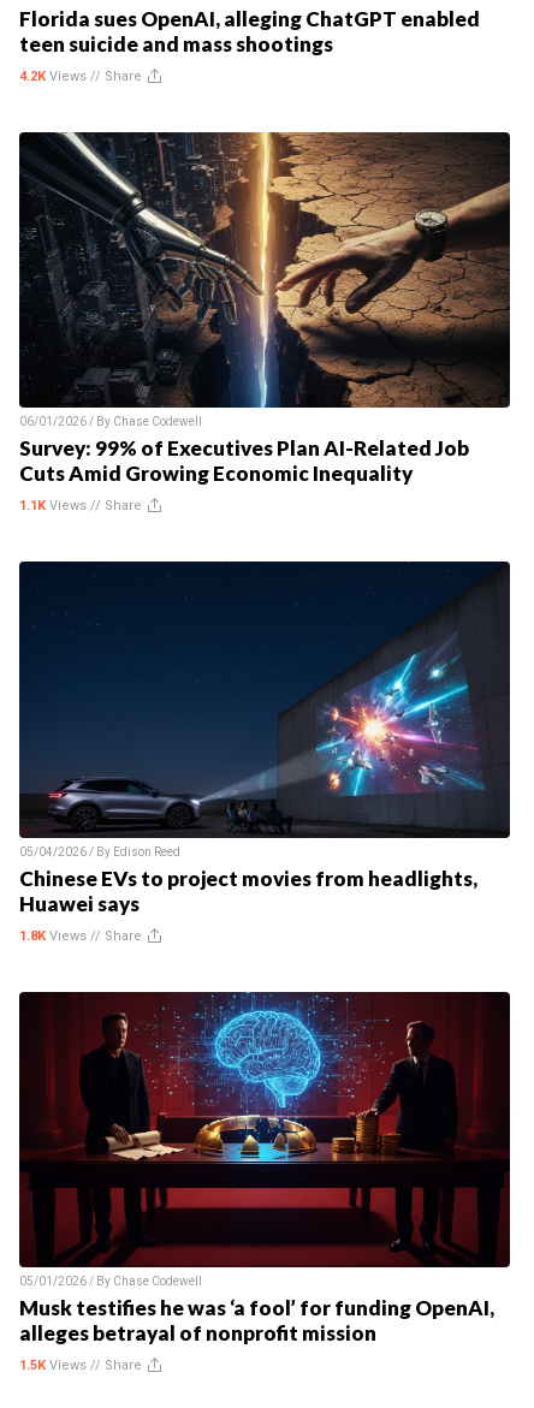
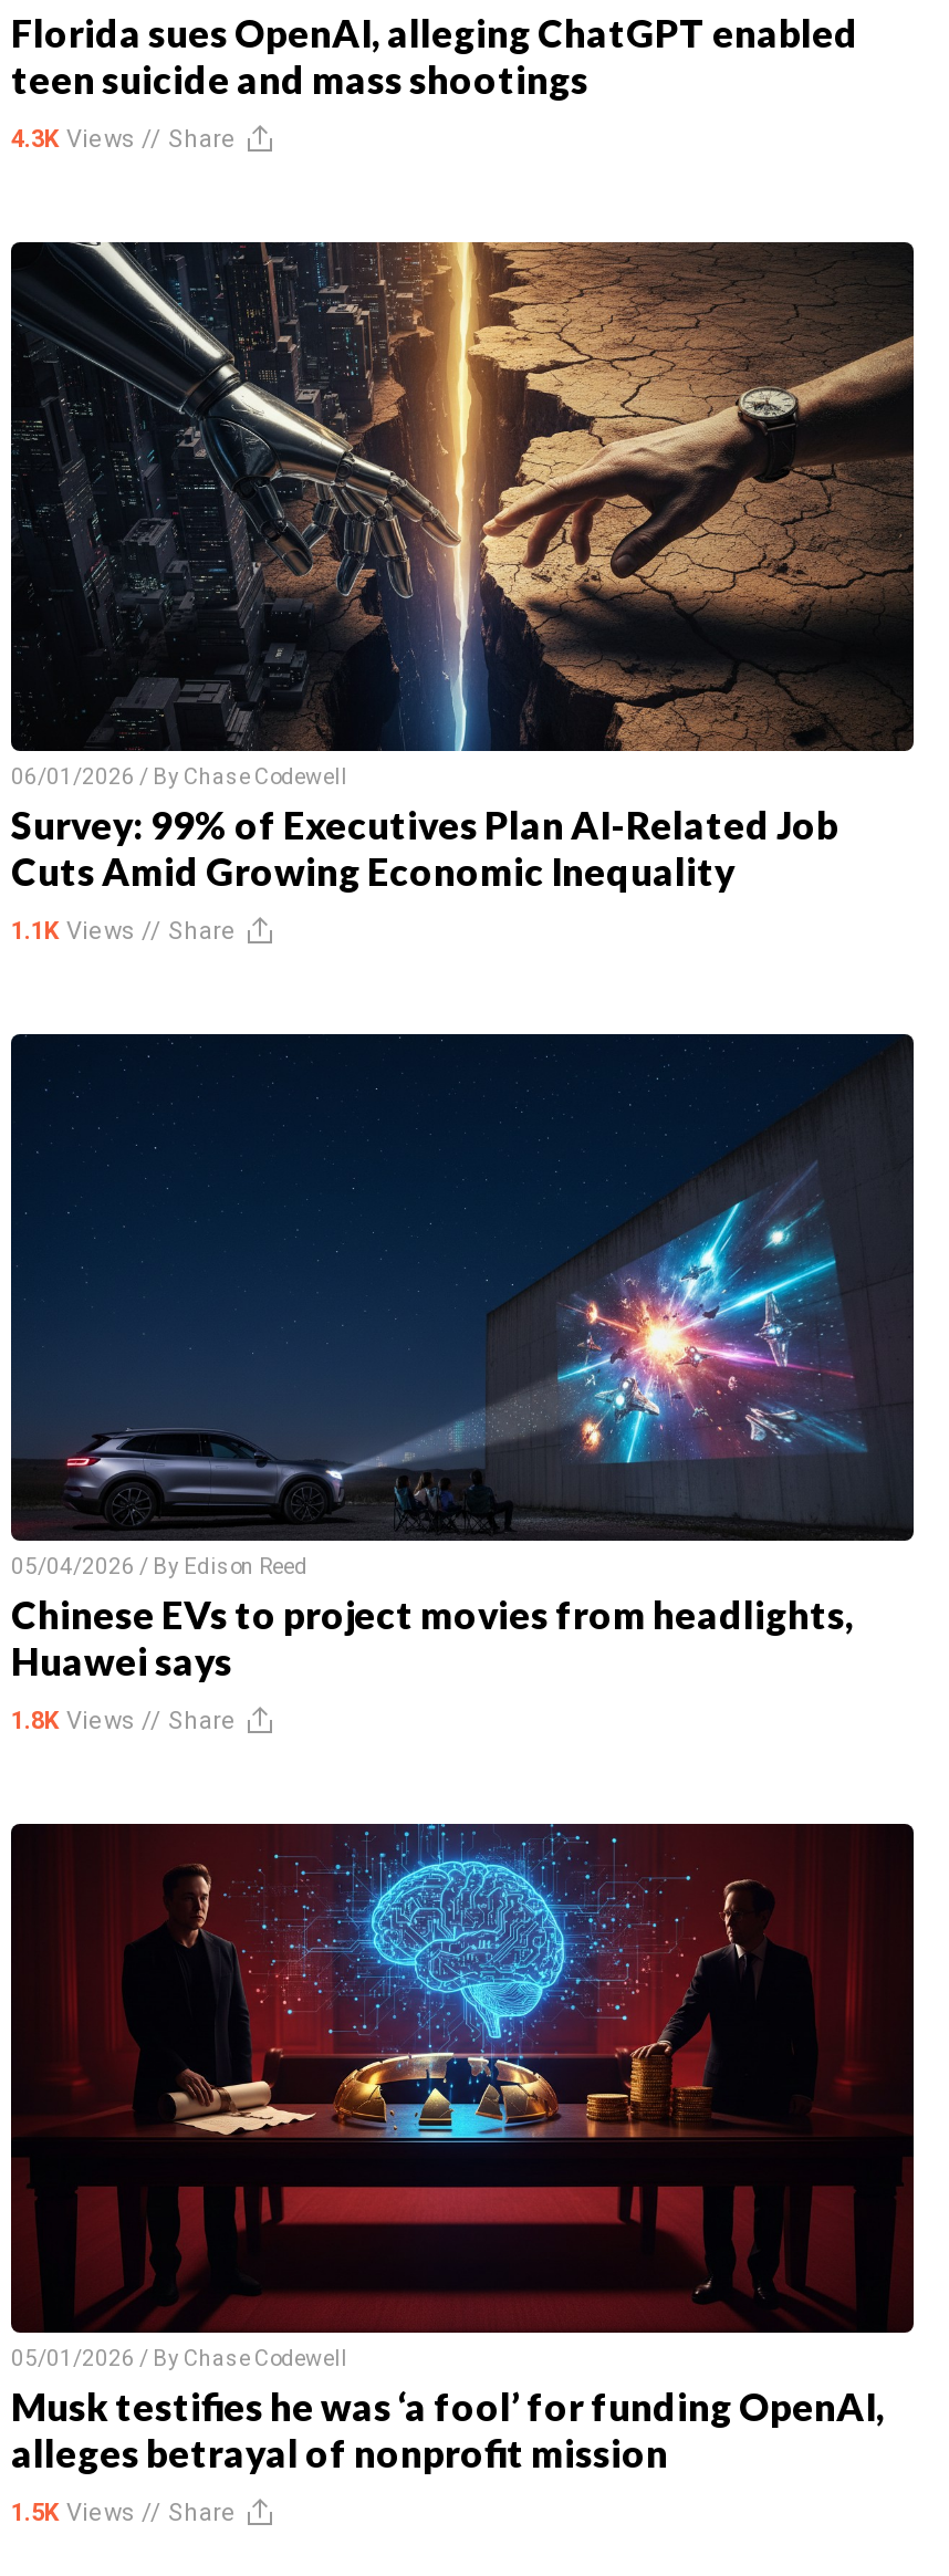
[19,68,142,84] 4.2K Views // Share -> [11,125,237,154] 4.3K Views // Share

